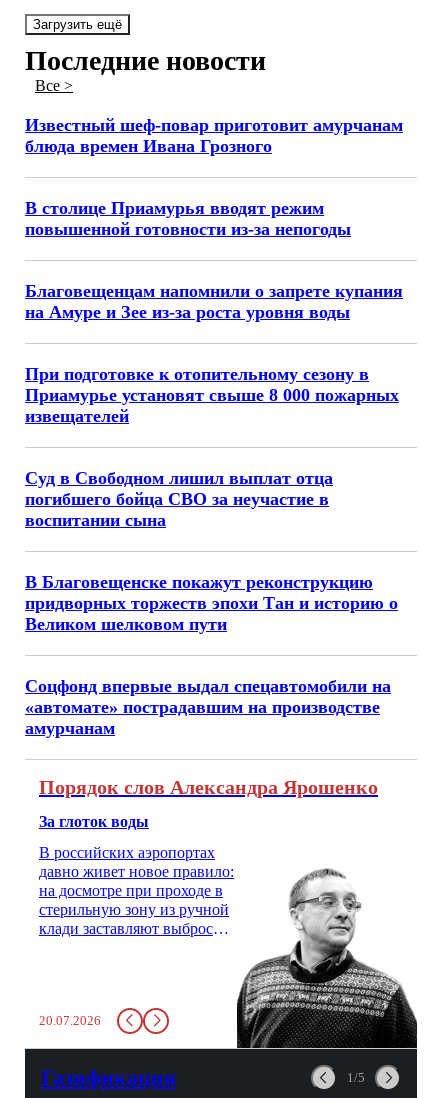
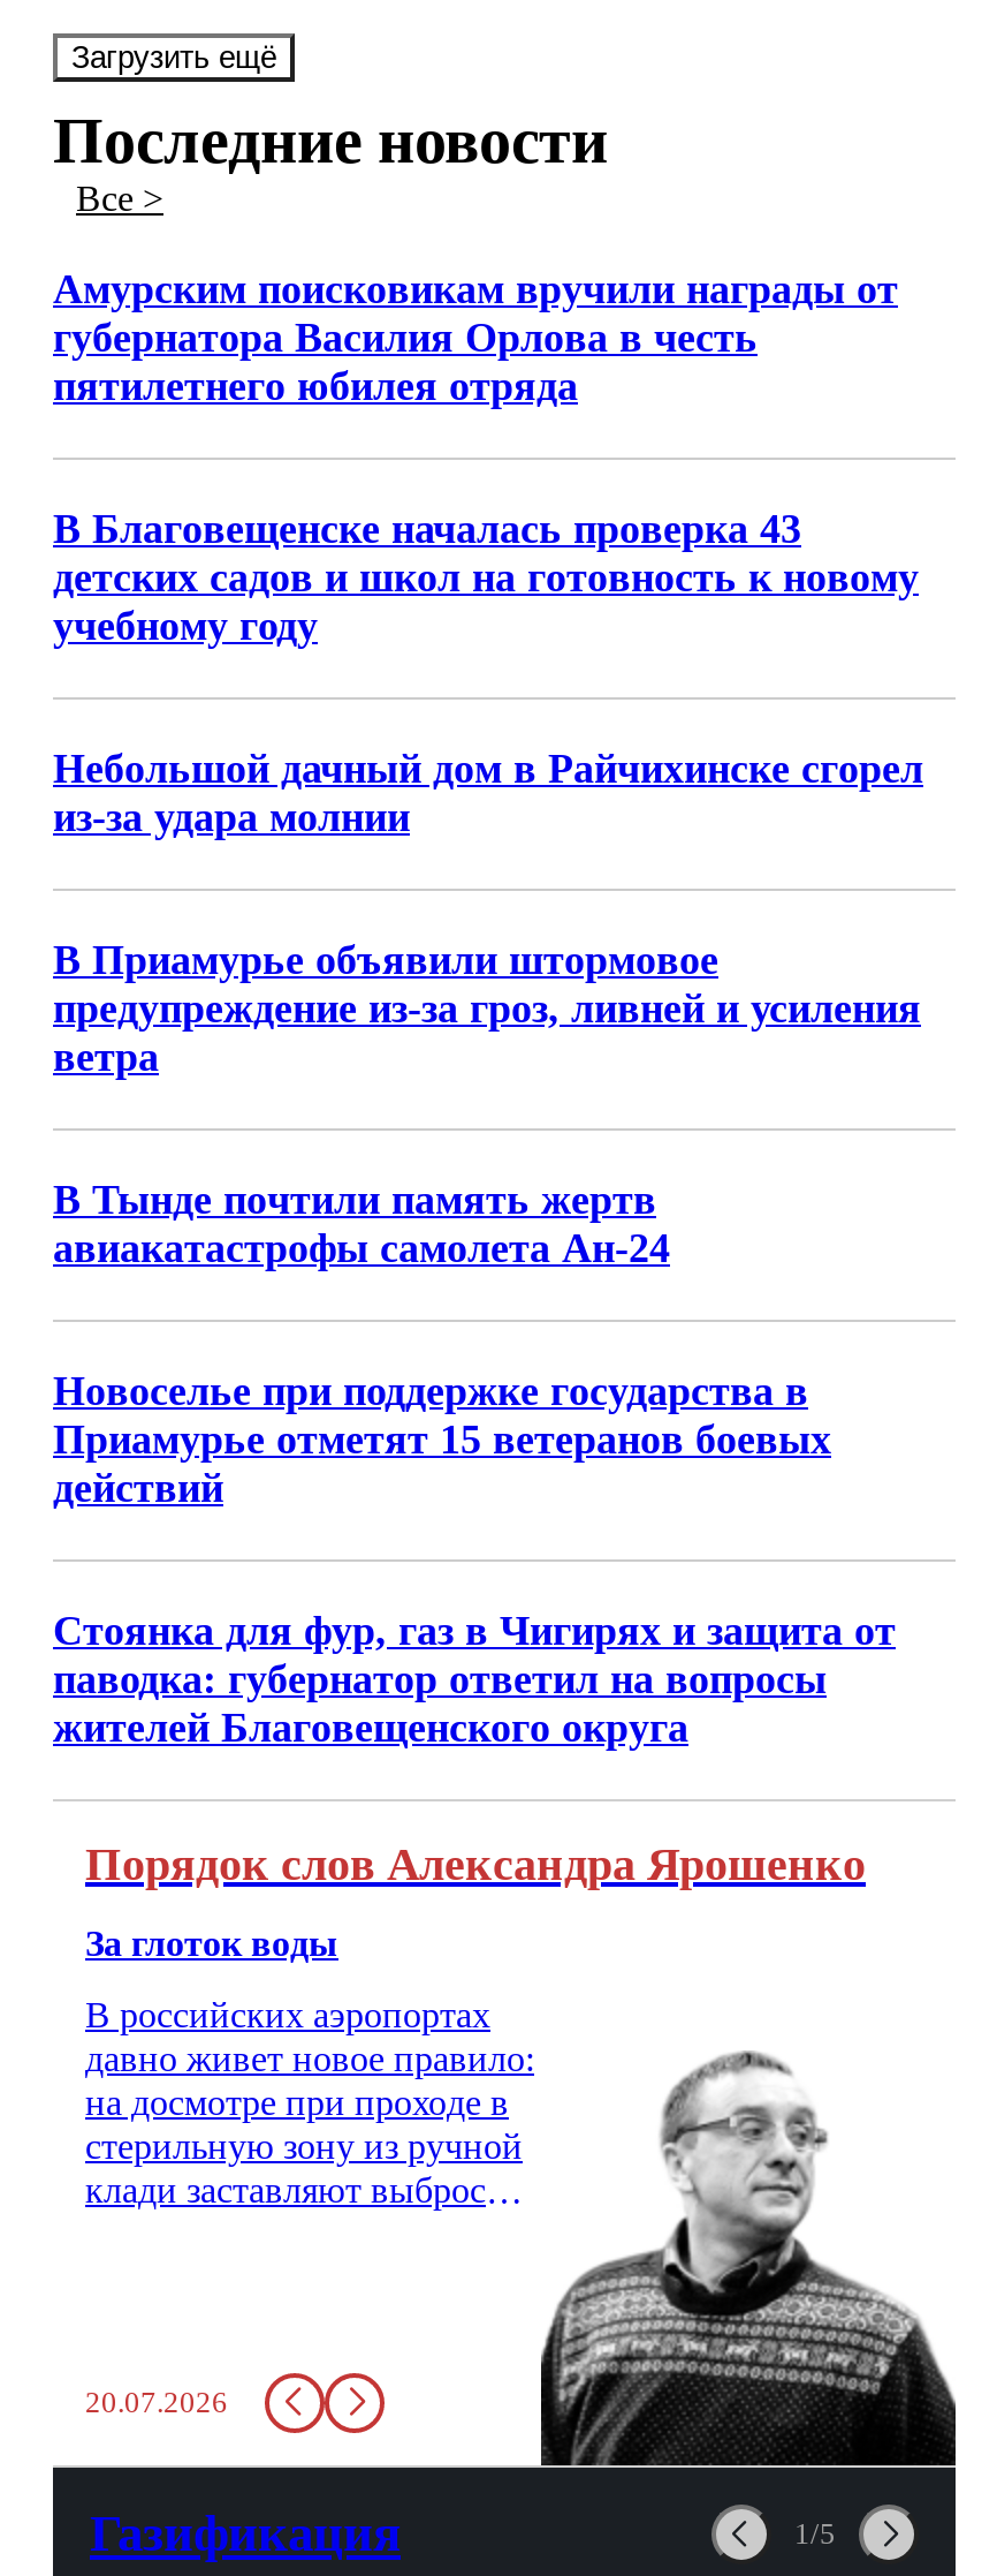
[25,115,403,156] Известный шеф-повар приготовит амурчанам | блюда времен Ивана Грозного -> [53,267,898,410] Амурским поисковикам вручили награды от | губернатора Василия Орлова в честь | пятилетнего юбилея отряда
[25,198,351,239] В столице Приамурья вводят режим | повышенной готовности из-за непогоды -> [53,507,919,650] В Благовещенске началась проверка 43 | детских садов и школ на готовность к новому | учебному году
[25,281,403,322] Благовещенцам напомнили о запрете купания | на Амуре и Зее из-за роста уровня воды -> [53,746,923,841] Небольшой дачный дом в Райчихинске сгорел | из-за удара молнии
[25,364,399,426] При подготовке к отопительному сезону в | Приамурье установят свыше 8 000 пожарных | извещателей -> [53,938,921,1081] В Приамурье объявили штормовое | предупреждение из-за гроз, ливней и усиления | ветра
[25,468,333,530] Суд в Свободном лишил выплат отца | погибшего бойца СВО за неучастие в | воспитании сына -> [53,1177,670,1272] В Тынде почтили память жертв | авиакатастрофы самолета Ан-24
[25,572,398,634] В Благовещенске покажут реконструкцию | придворных торжеств эпохи Тан и историю о | Великом шелковом пути -> [53,1369,831,1512] Новоселье при поддержке государства в | Приамурье отметят 15 ветеранов боевых | действий
[25,676,391,738] Соцфонд впервые выдал спецавтомобили на | «автомате» пострадавшим на производстве | амурчанам -> [53,1609,896,1751] Стоянка для фур, газ в Чигирях и защита от | паводка: губернатор ответил на вопросы | жителей Благовещенского округа

